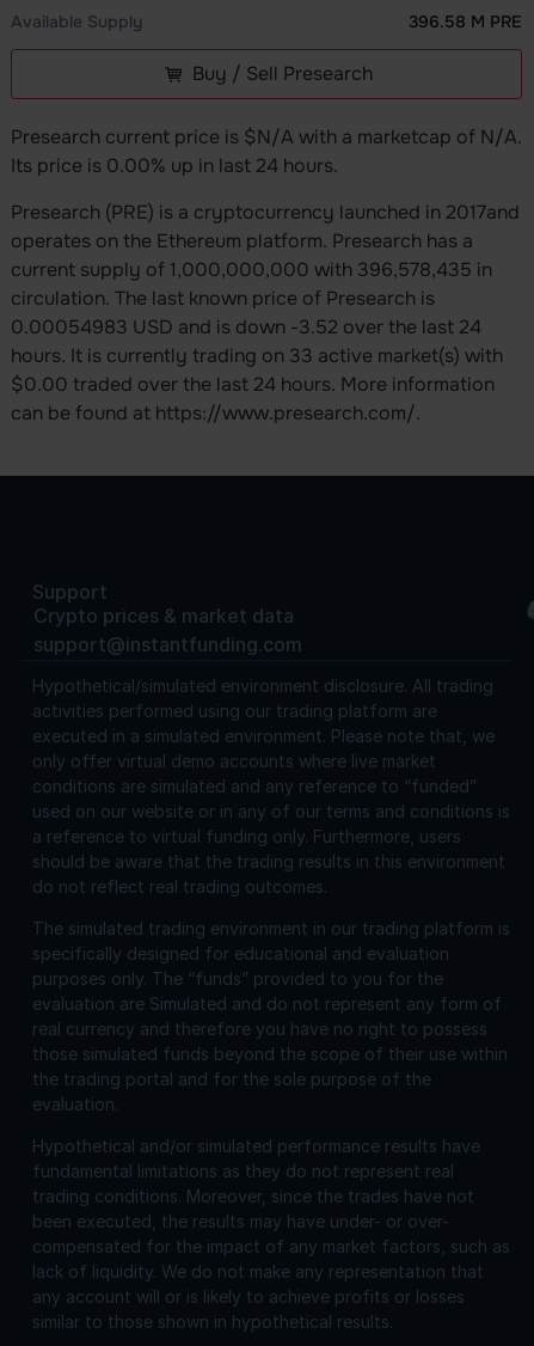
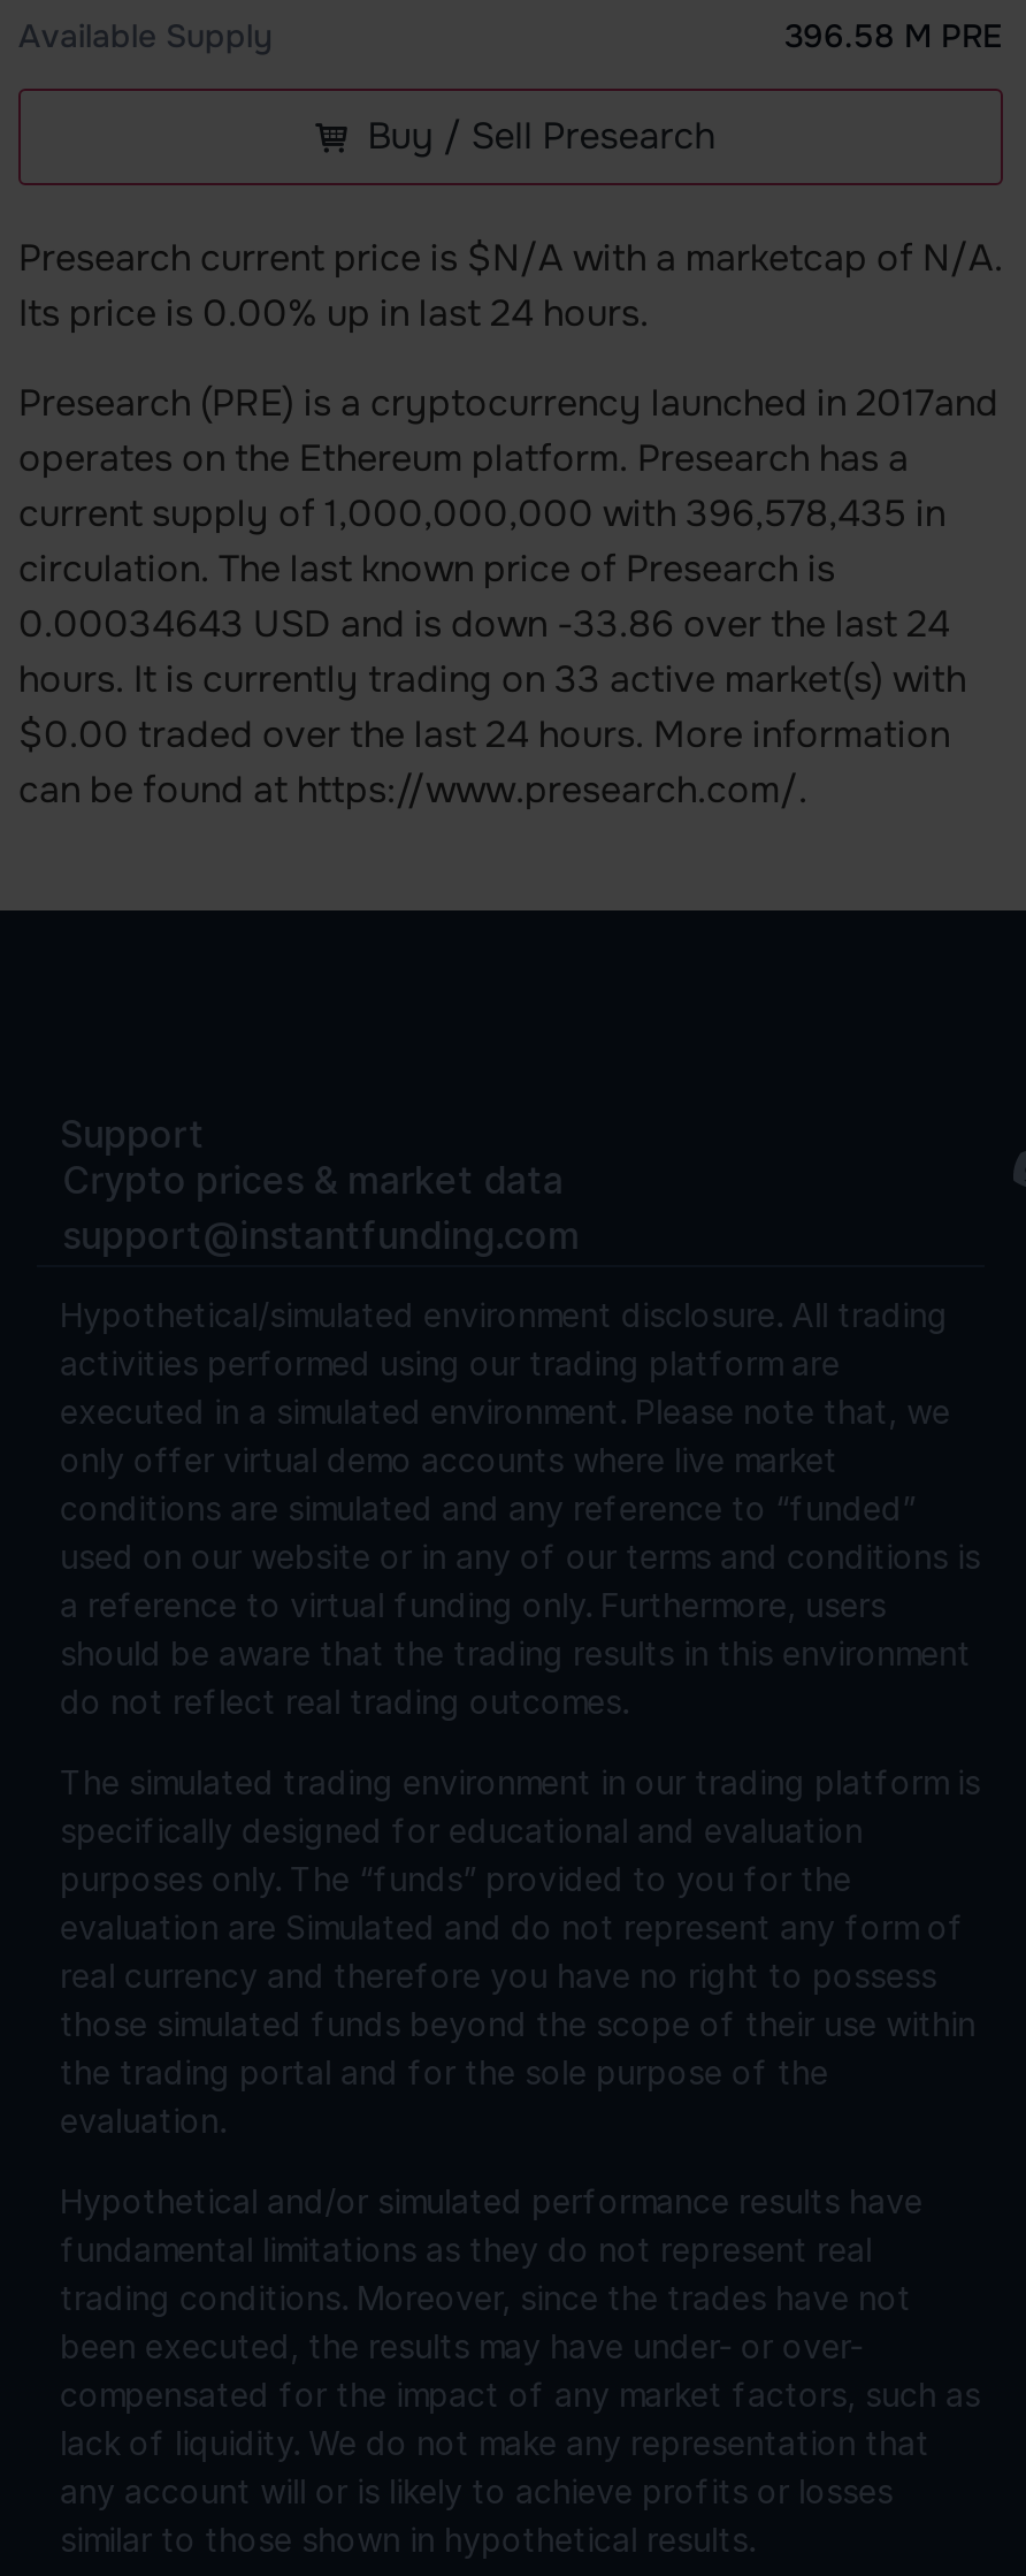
[11,314,481,339] 0.00054983 USD and is down -3.52 over the last 24 -> [18,599,950,647] 0.00034643 USD and is down -33.86 over the last 24

